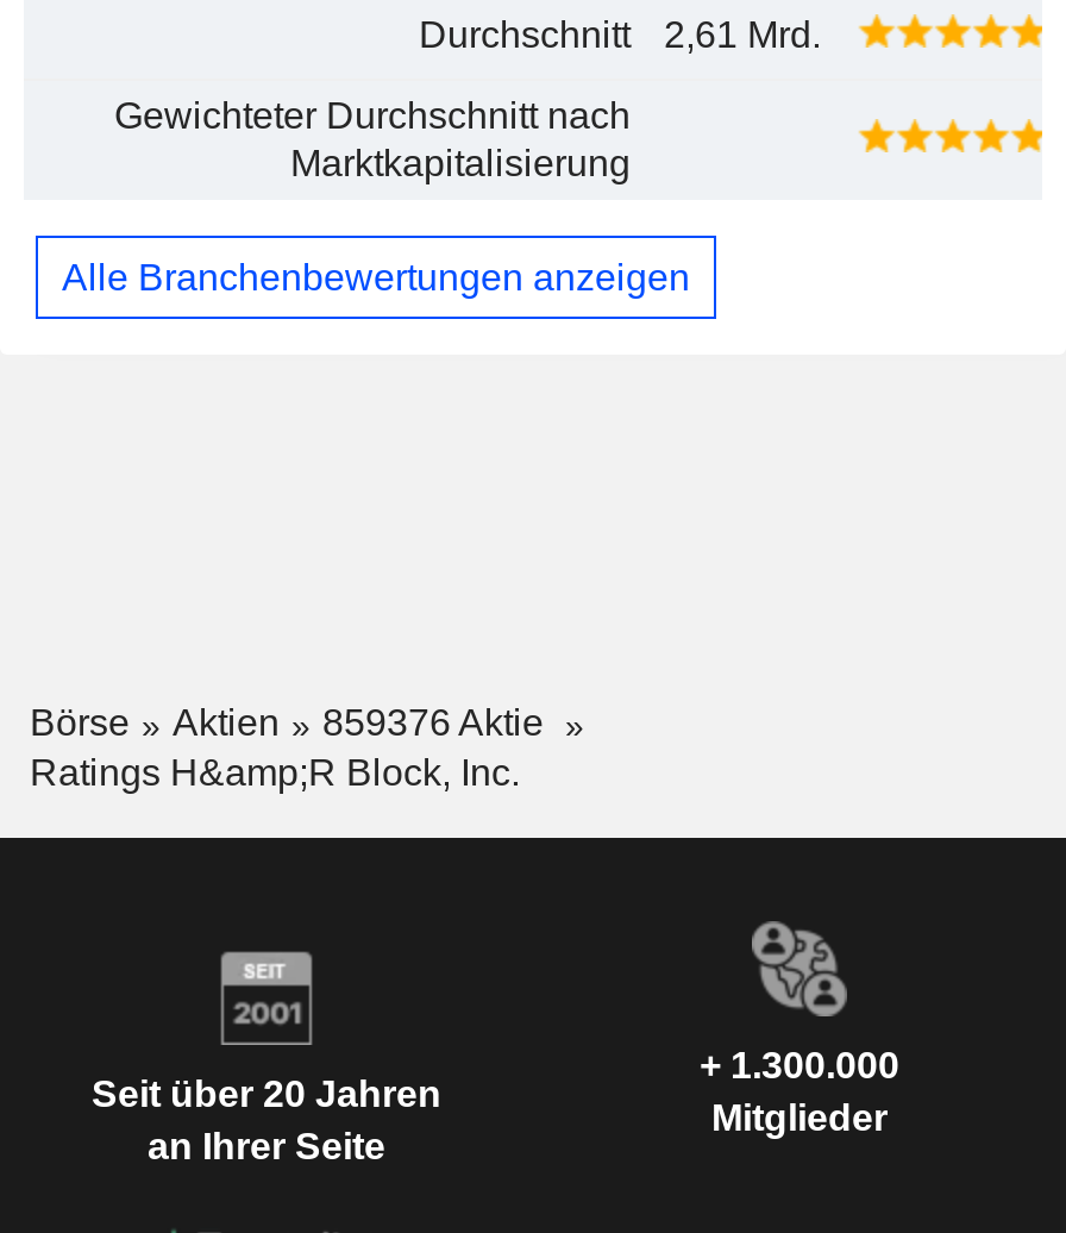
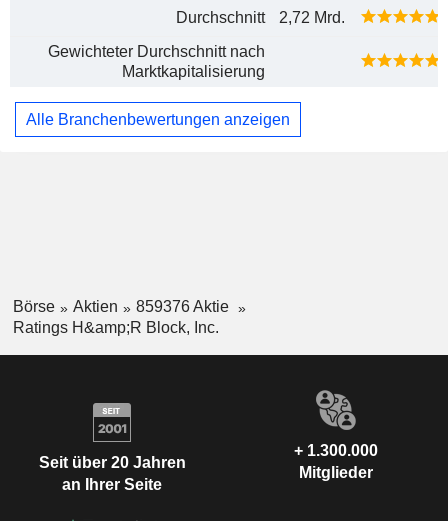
[419,14,821,55] Durchschnitt 2,61 Mrd. -> [176,9,345,26] Durchschnitt 2,72 Mrd.

